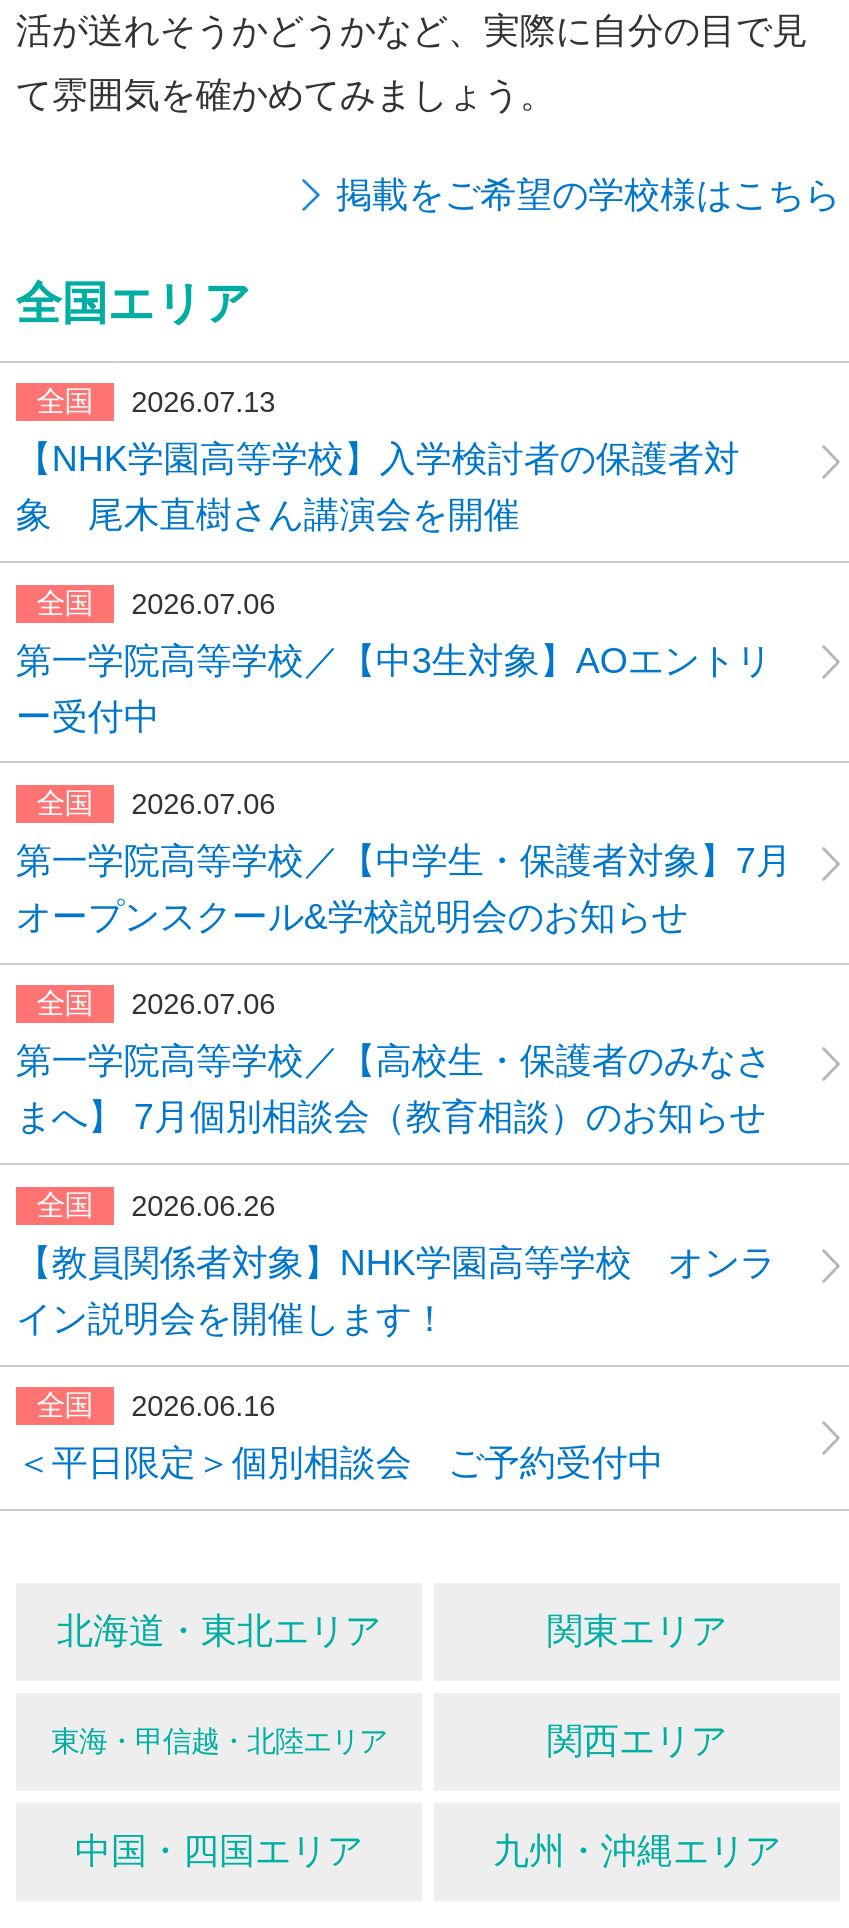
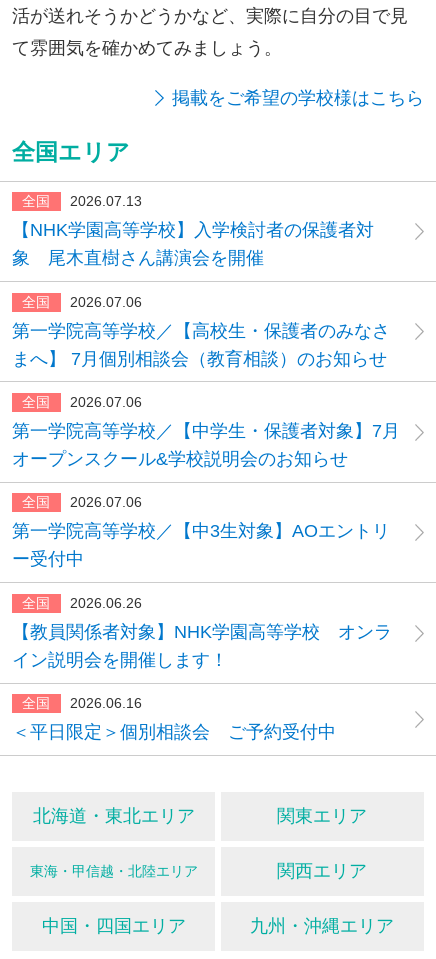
moved [16,640,772,736] -> [12,521,390,569]: 第一学院高等学校／【中3生対象】AOエントリ | ー受付中
moved [16,1042,772,1138] -> [12,320,390,368]: 第一学院高等学校／【高校生・保護者のみなさ | まへ】 7月個別相談会（教育相談）のお知らせ

